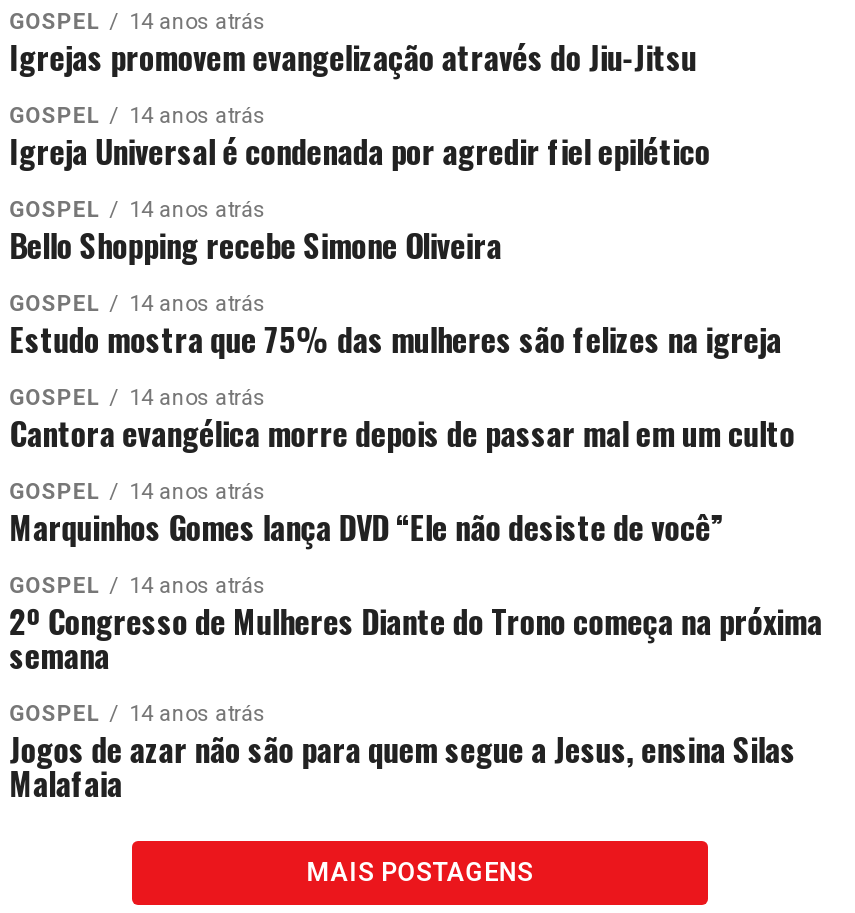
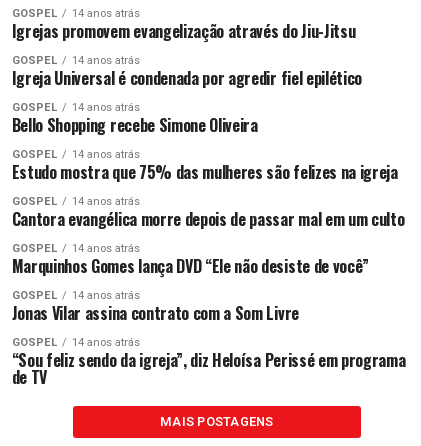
[9,597,822,679] 2º Congresso de Mulheres Diante do Trono começa na próxima | semana -> [12,301,299,325] Jonas Vilar assina contrato com a Som Livre
[9,725,796,807] Jogos de azar não são para quem segue a Jesus, ensina Silas | Malafaia -> [12,348,405,389] “Sou feliz sendo da igreja”, diz Heloísa Perissé em programa | de TV

